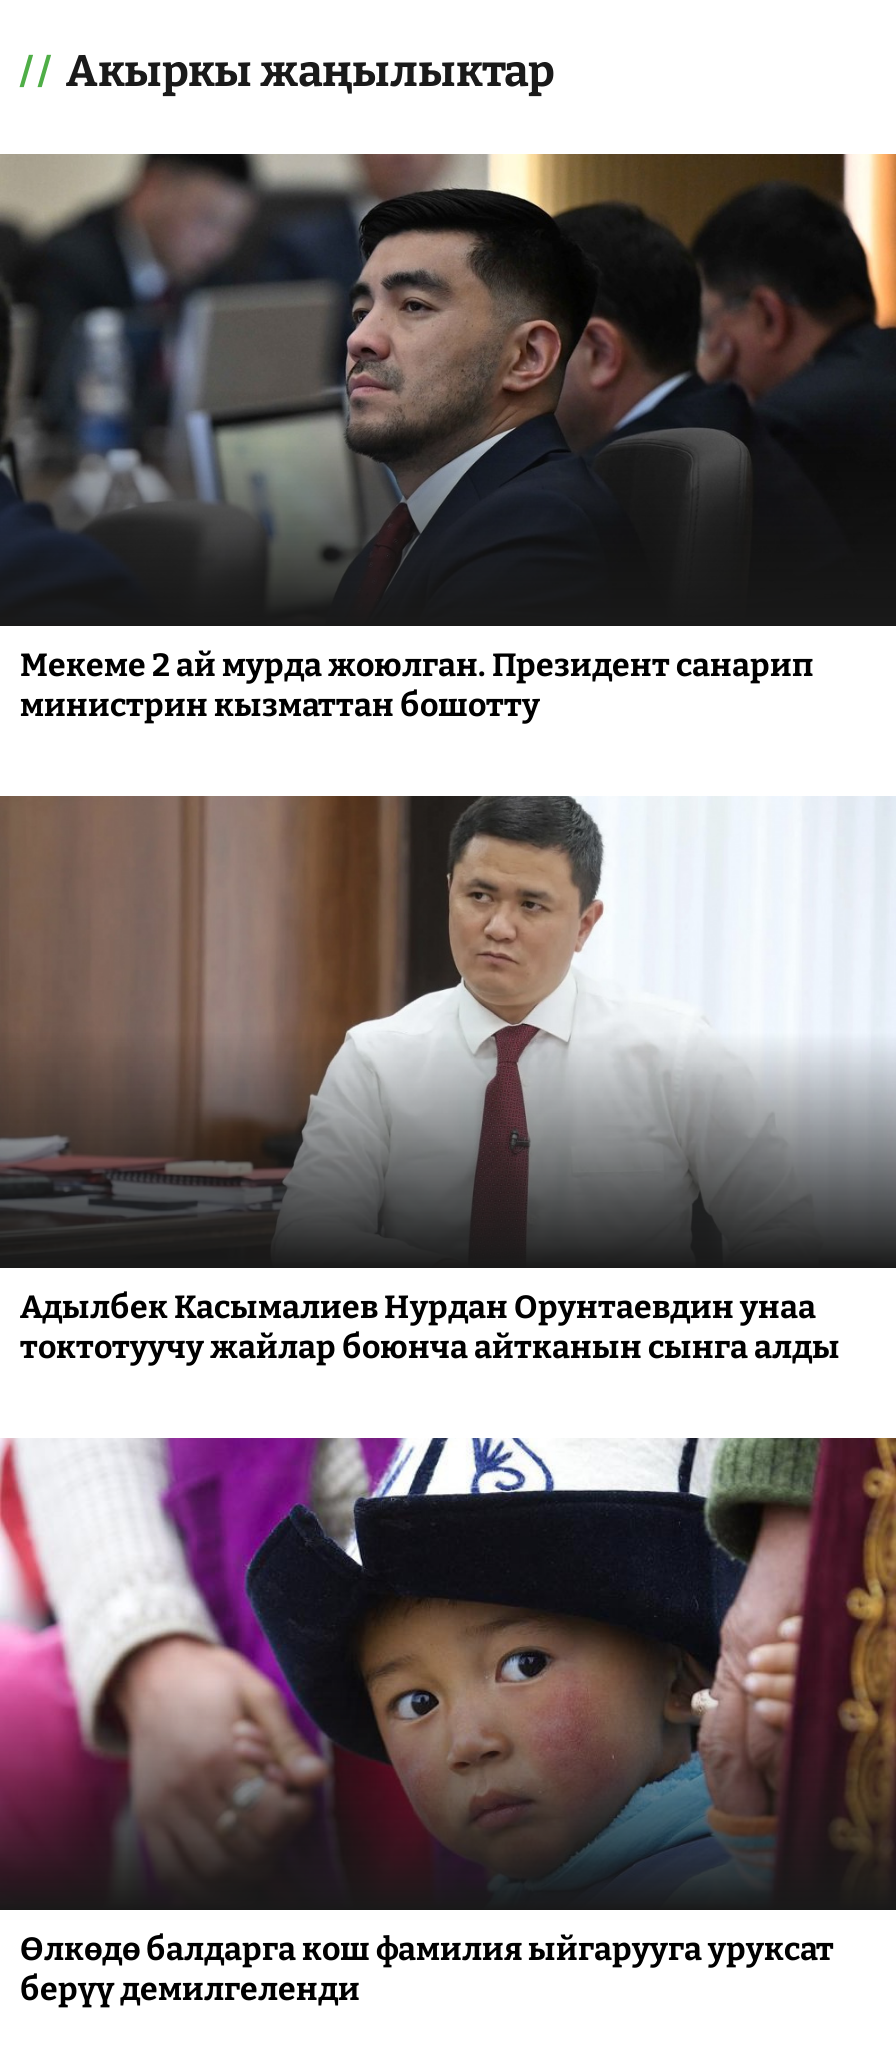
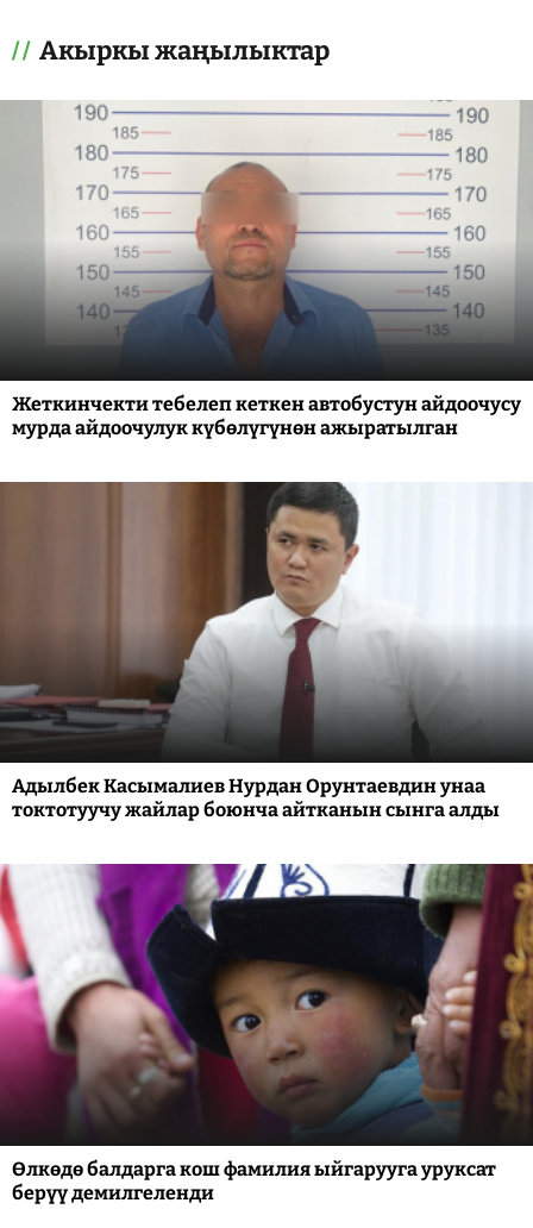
[6,151,890,724] [image] | Мекеме 2 ай мурда жоюлган. Президент санарип | министрин кызматтан бошотту -> [4,100,529,439] [image] | Жеткинчекти тебелеп кеткен автобустун айдоочусу | мурда айдоочулук күбөлүгүнөн ажыратылган

